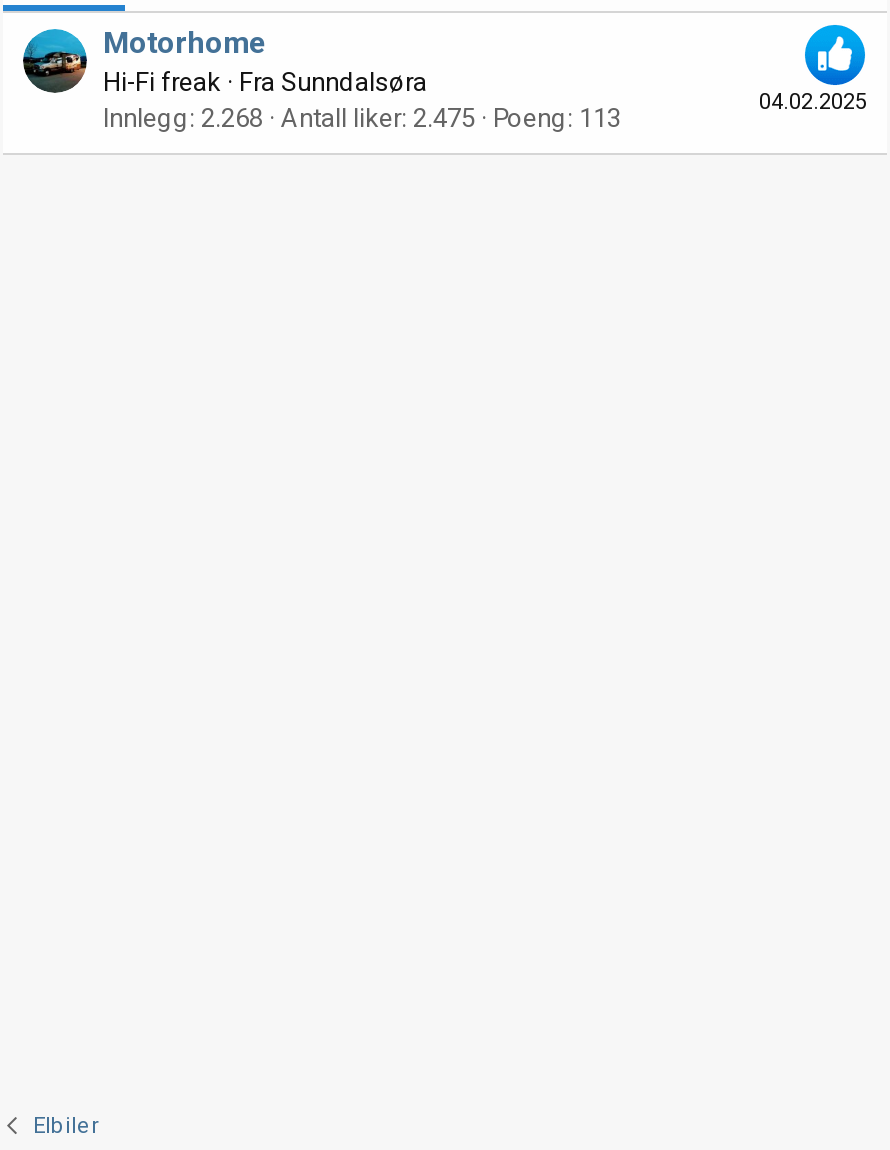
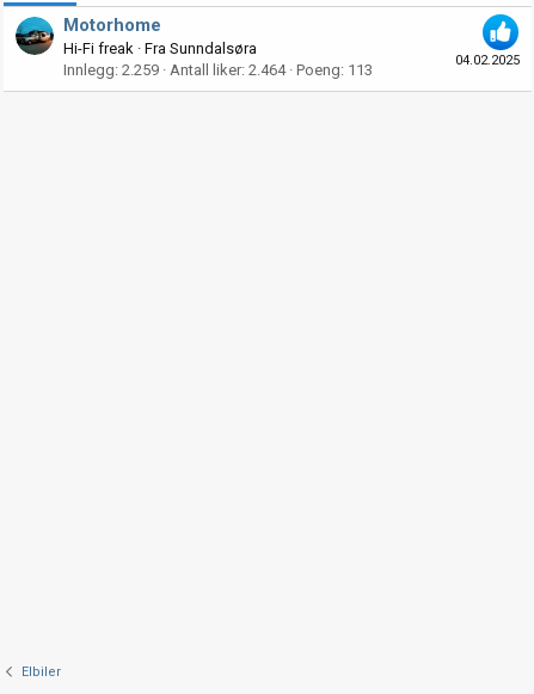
[103,104,621,134] Innlegg 2.268 Antall liker 2.475 Poeng 113 -> [63,61,373,79] Innlegg 2.259 Antall liker 2.464 Poeng 113

